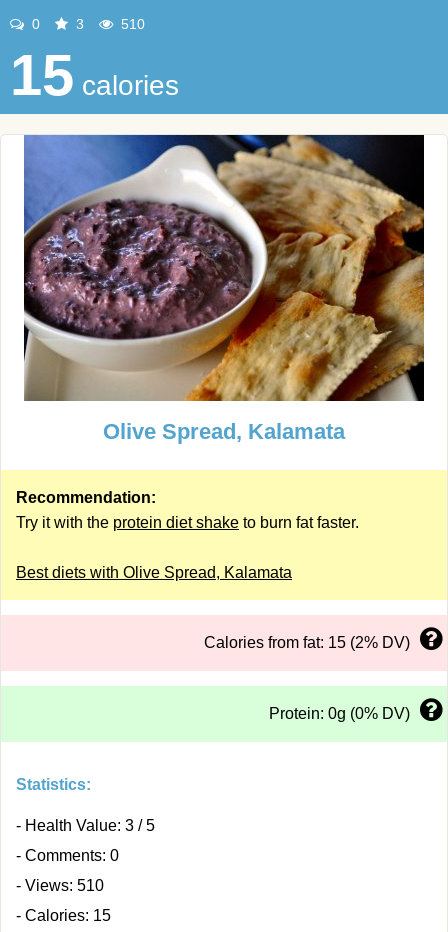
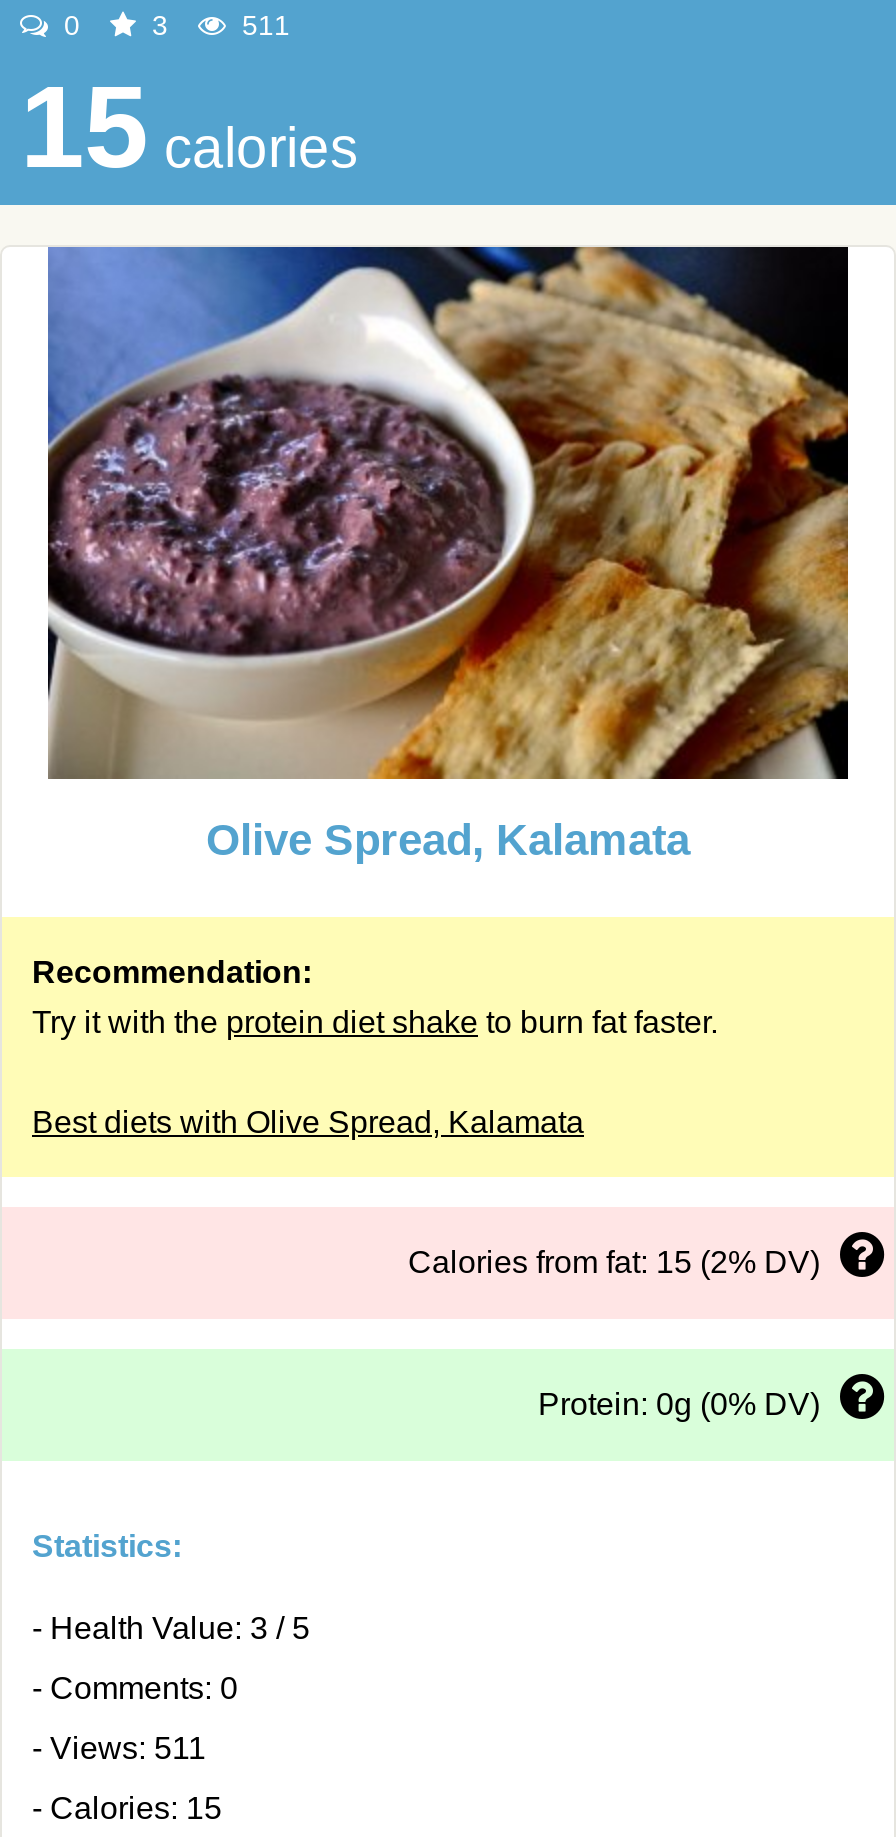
[117,16,145,32] 510 -> [234,9,290,41] 511
[16,877,104,894] - Views: 510 -> [32,1731,206,1765] - Views: 511

